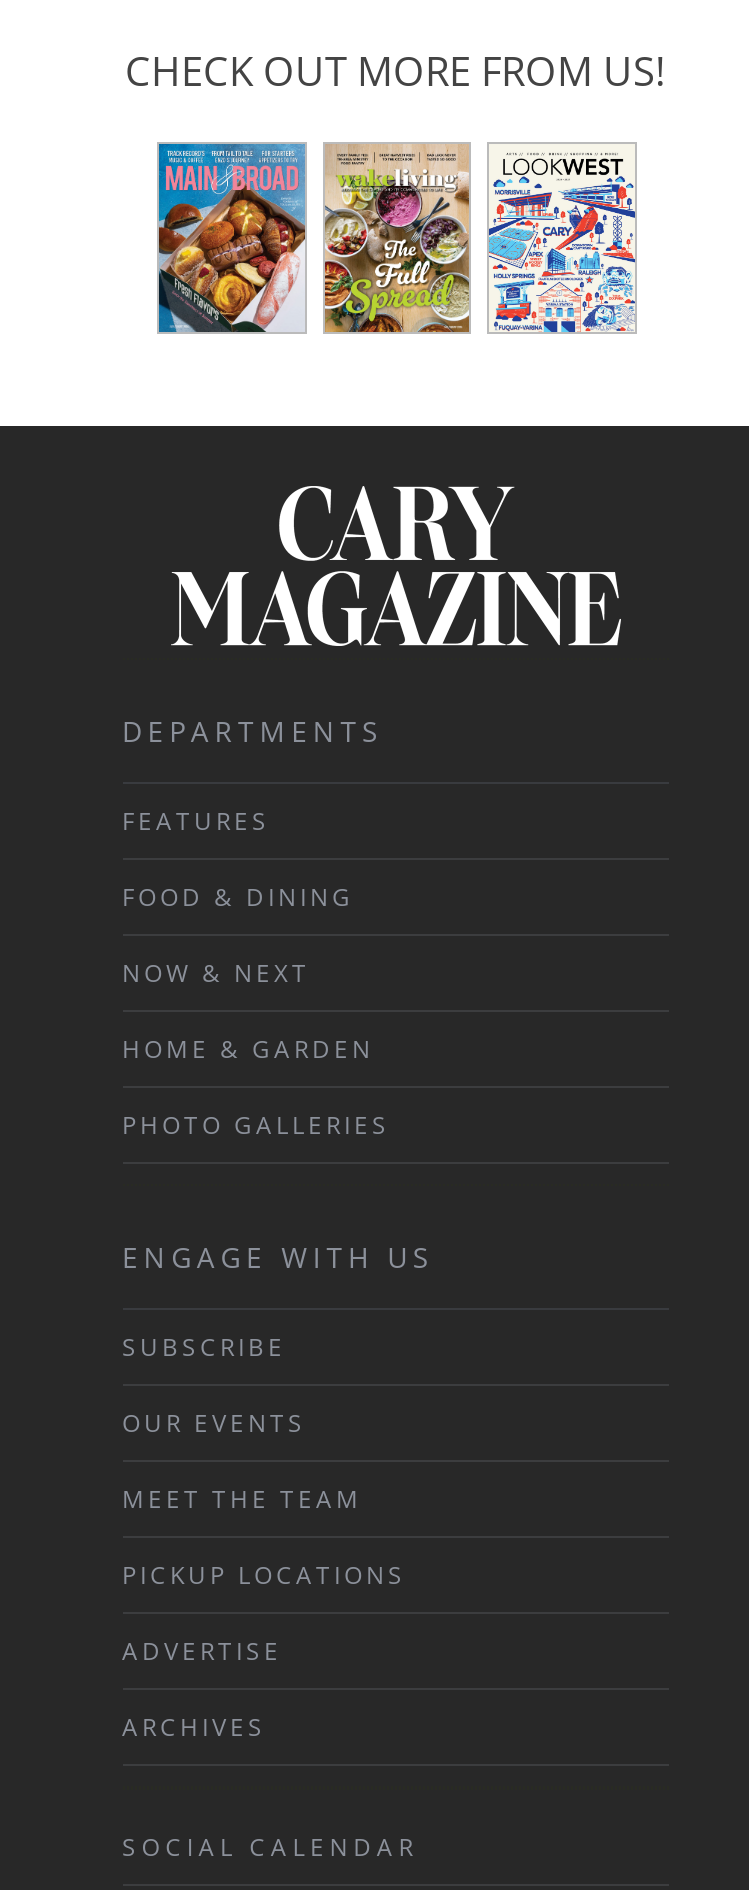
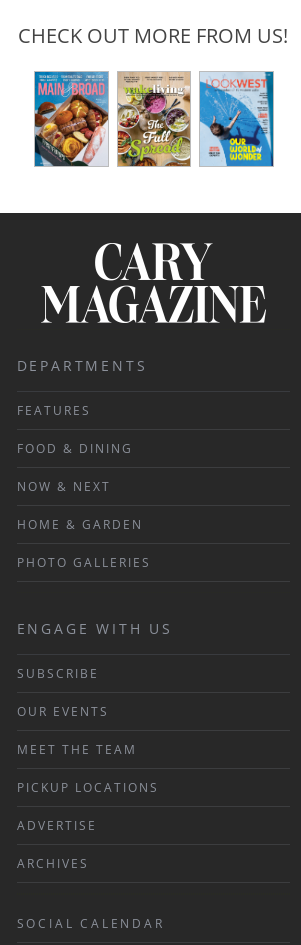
[489,144,637,334] [image] -> [199,71,274,167] [image]

